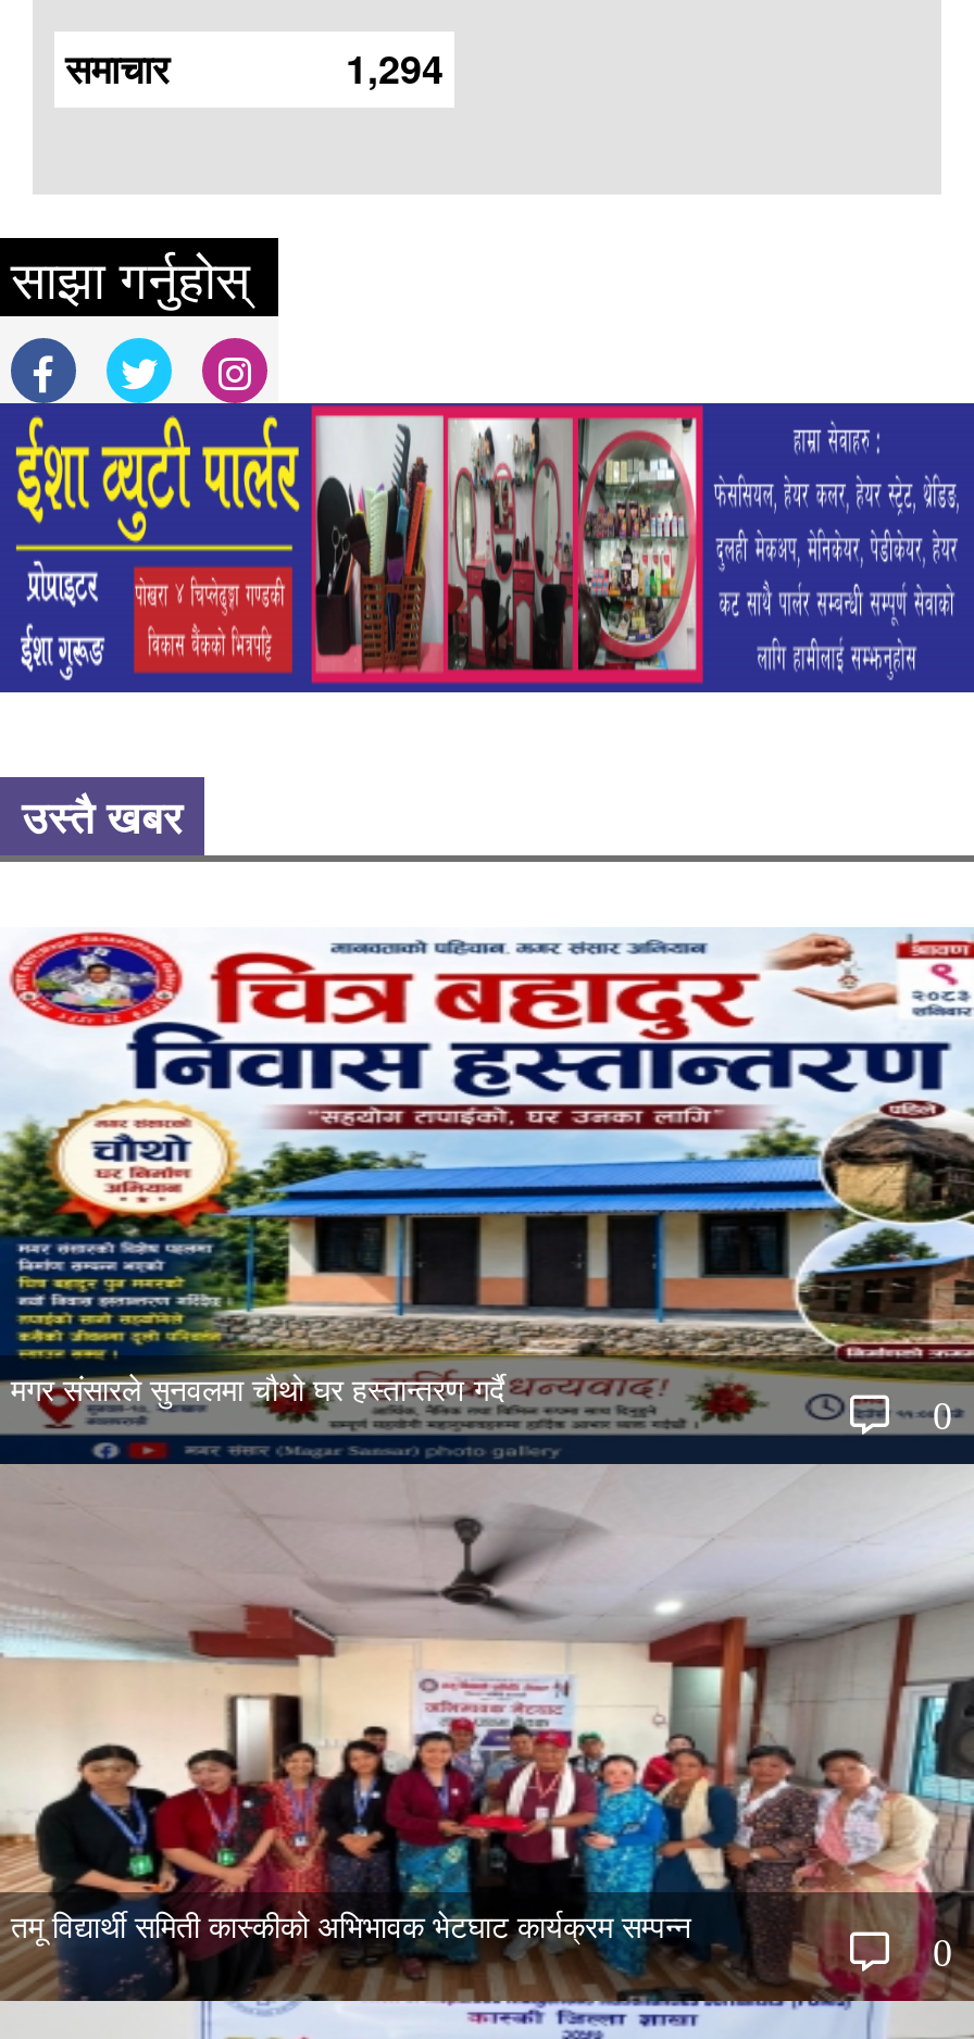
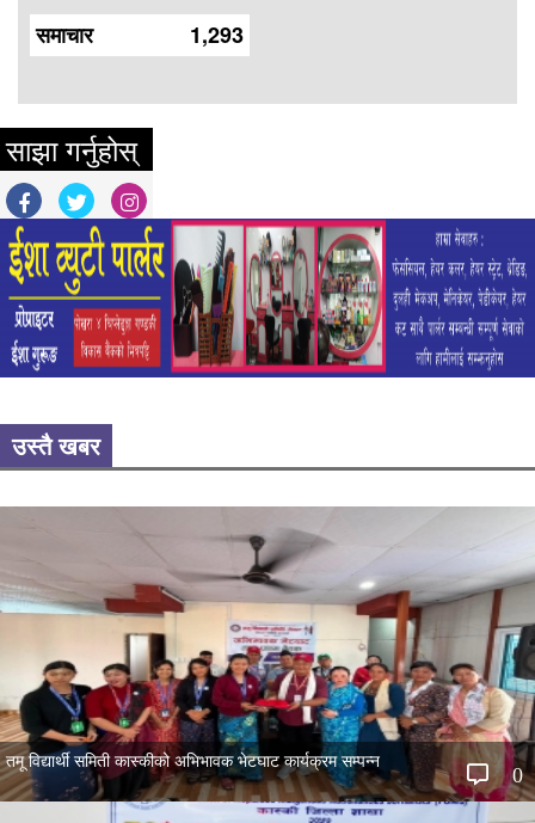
[346,39,444,96] 1,294 -> [190,19,244,50] 1,293
[7,926,967,1467] [image] | 0 -> none
[11,1365,504,1409] मगर संसारले सुनवलमा चौथो घर हस्तान्तरण गर्दै -> none

